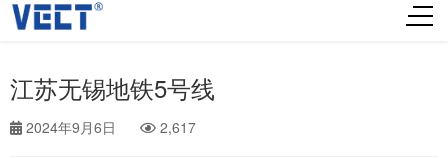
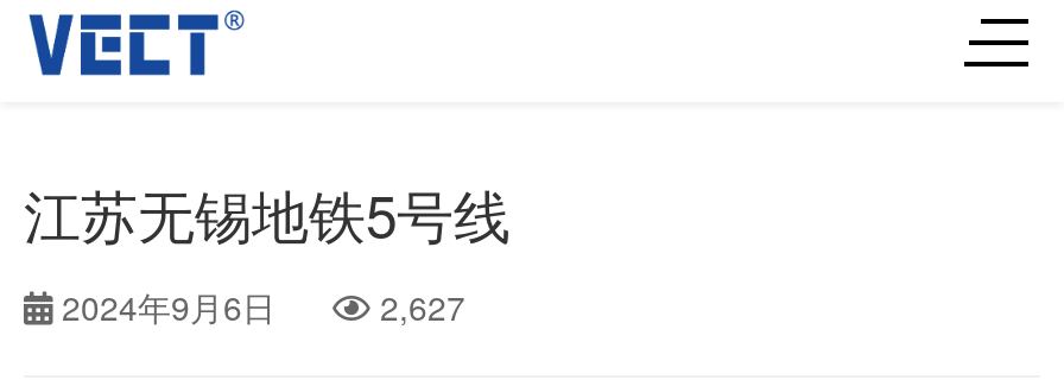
[26,117,196,137] 2024年9月6日 2,617 -> [62,283,465,330] 2024年9月6日 2,627

